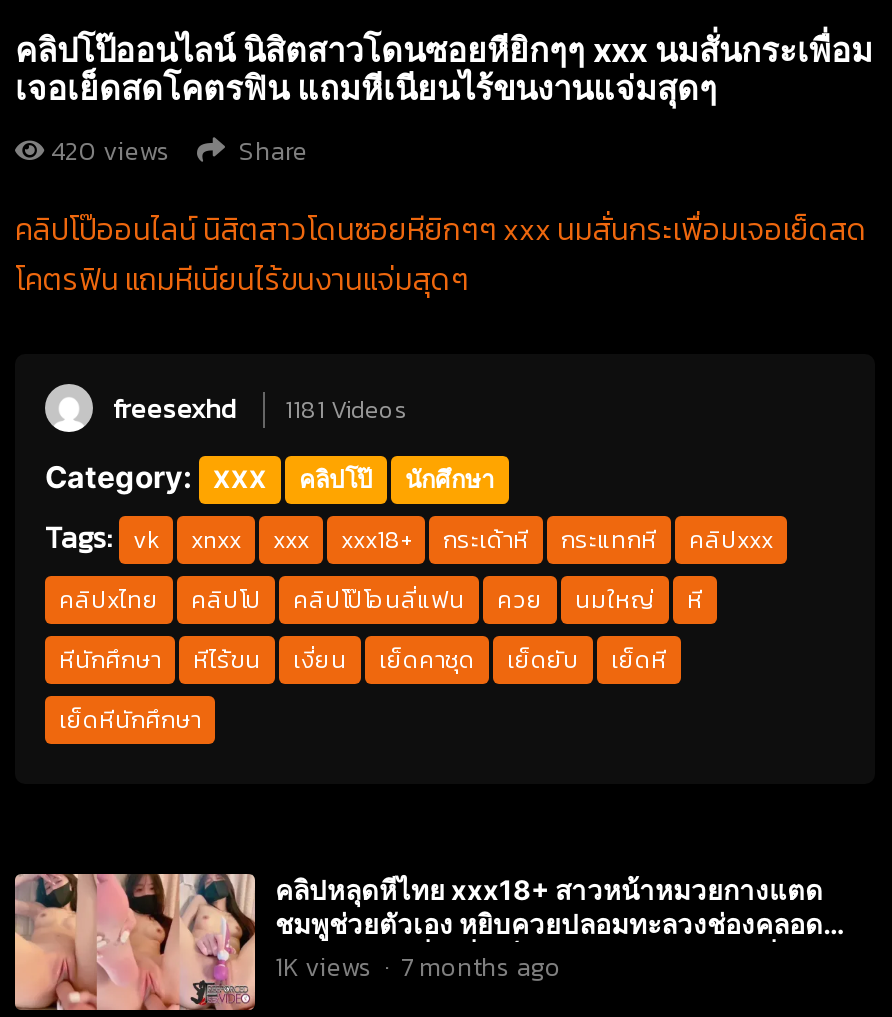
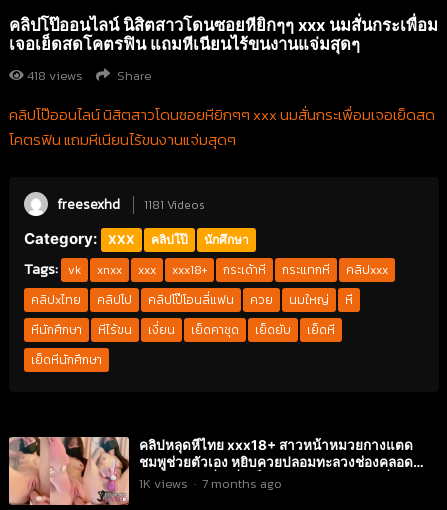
[51,132,309,170] 420 views Share -> [27,66,152,85] 418 views Share

